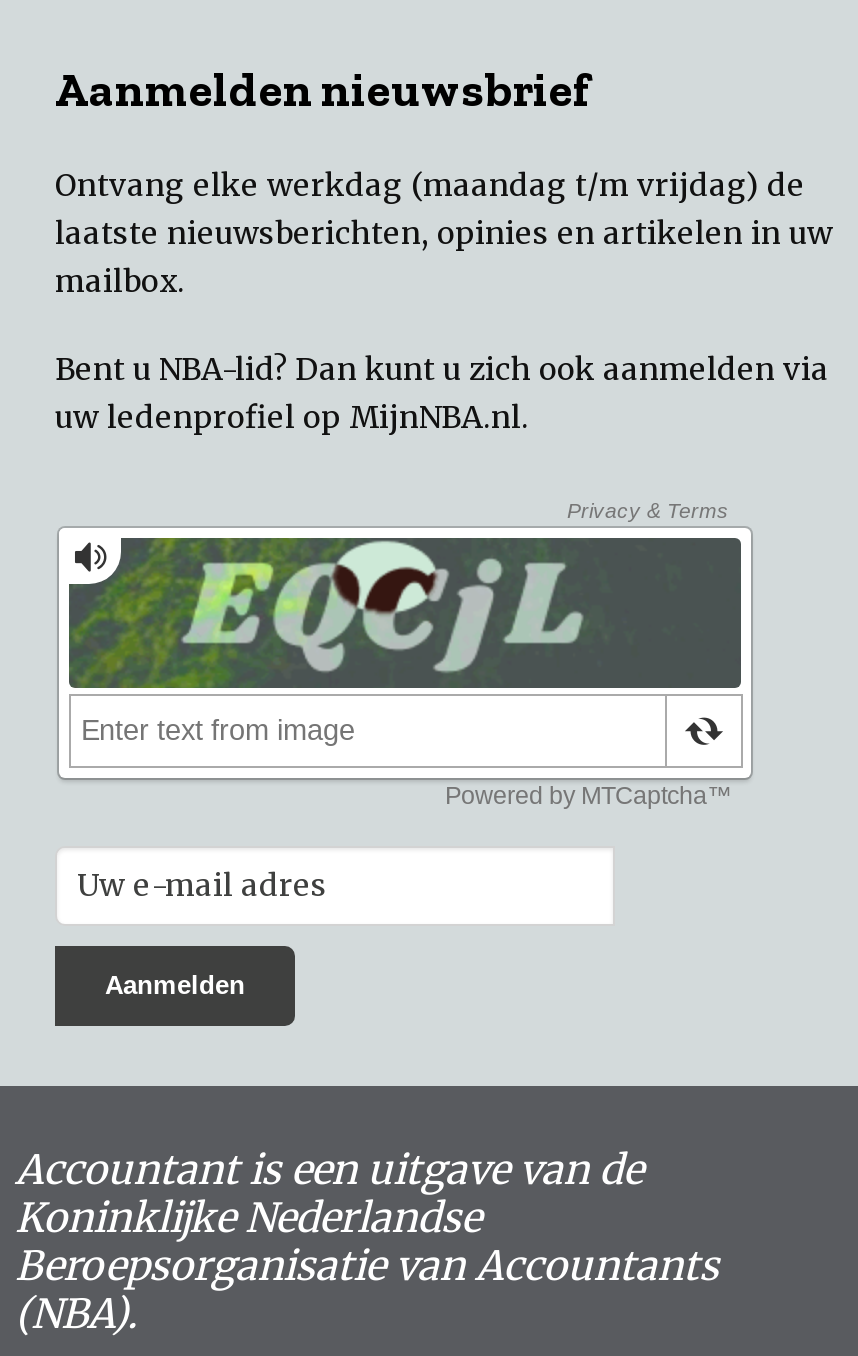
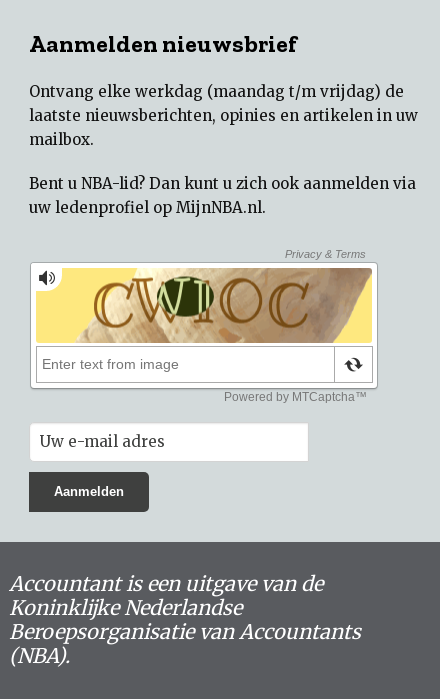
[67,536,743,690] [image] -> [35,267,373,344] [image]

